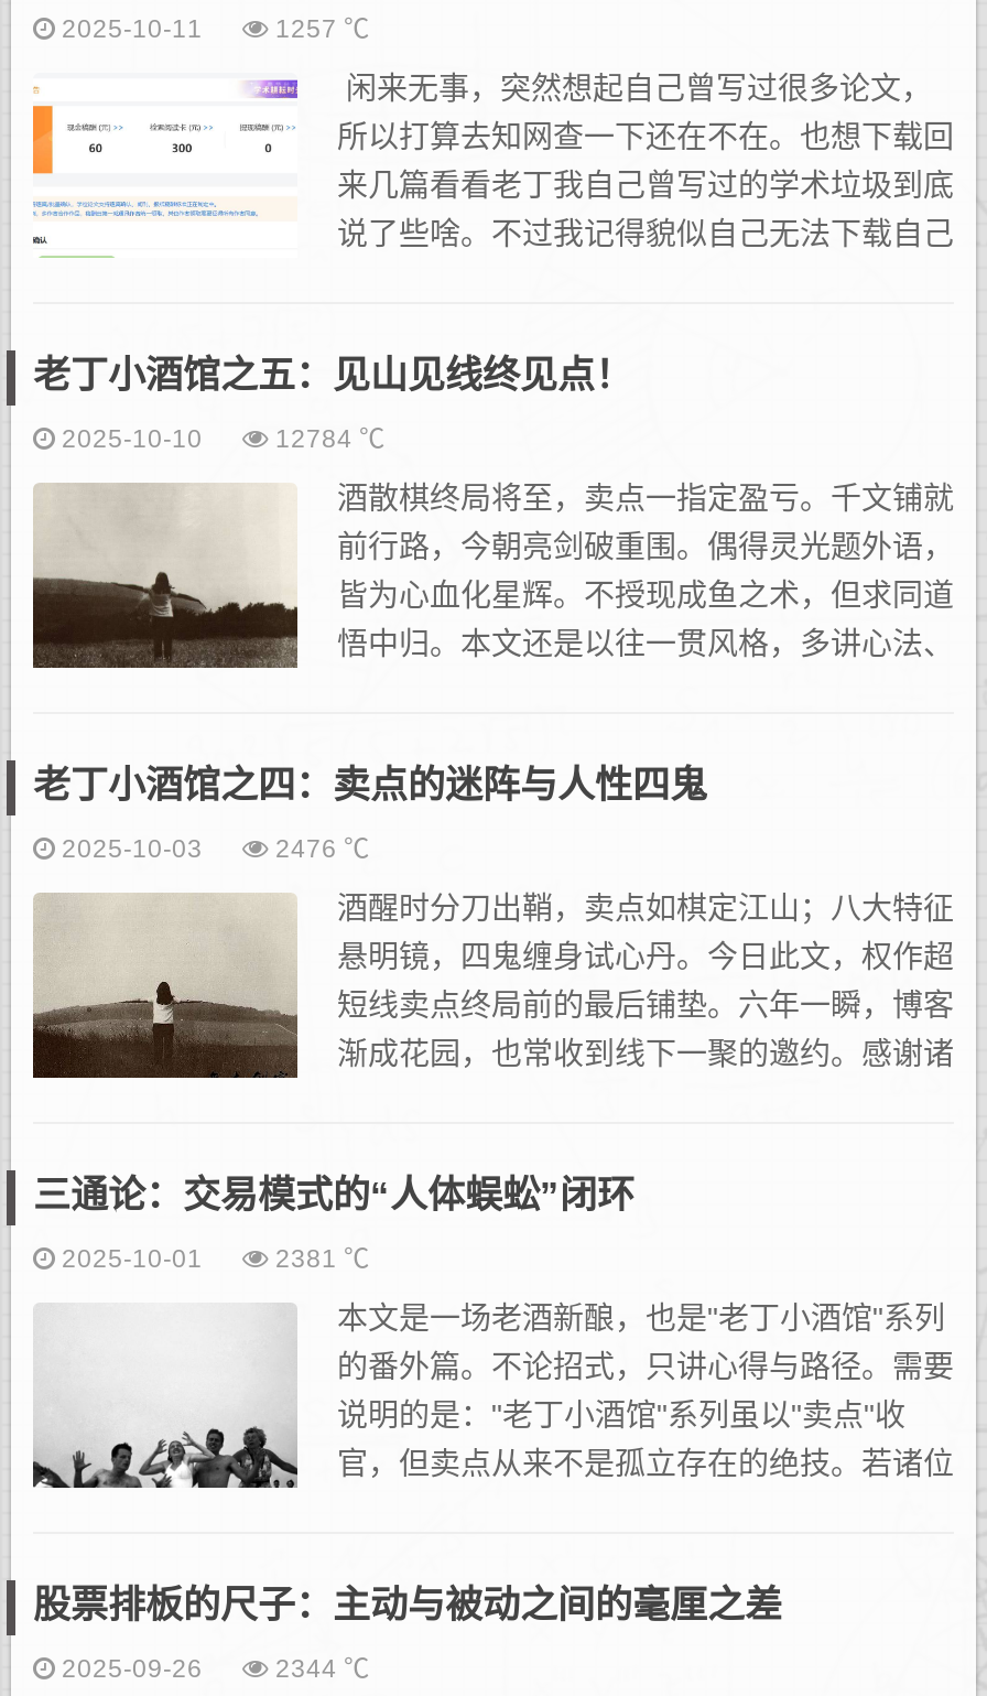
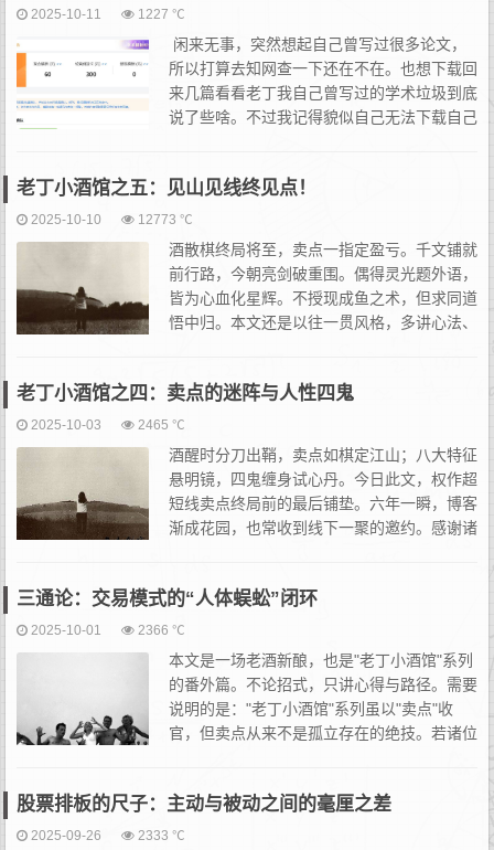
[269,13,370,42] 1257 ℃ -> [135,7,185,21] 1227 ℃
[269,423,386,452] 12784 ℃ -> [135,212,193,226] 12773 ℃
[269,833,370,862] 2476 ℃ -> [135,417,185,432] 2465 ℃
[269,1243,370,1272] 2381 ℃ -> [135,623,185,637] 2366 ℃
[269,1653,370,1682] 2344 ℃ -> [135,828,185,842] 2333 ℃

